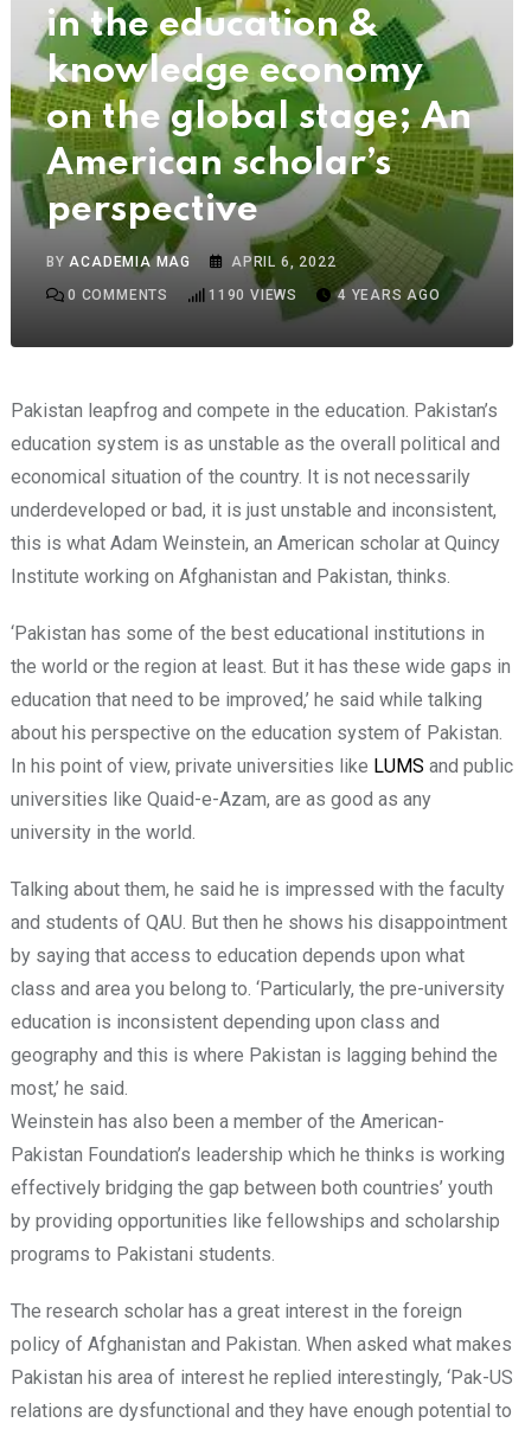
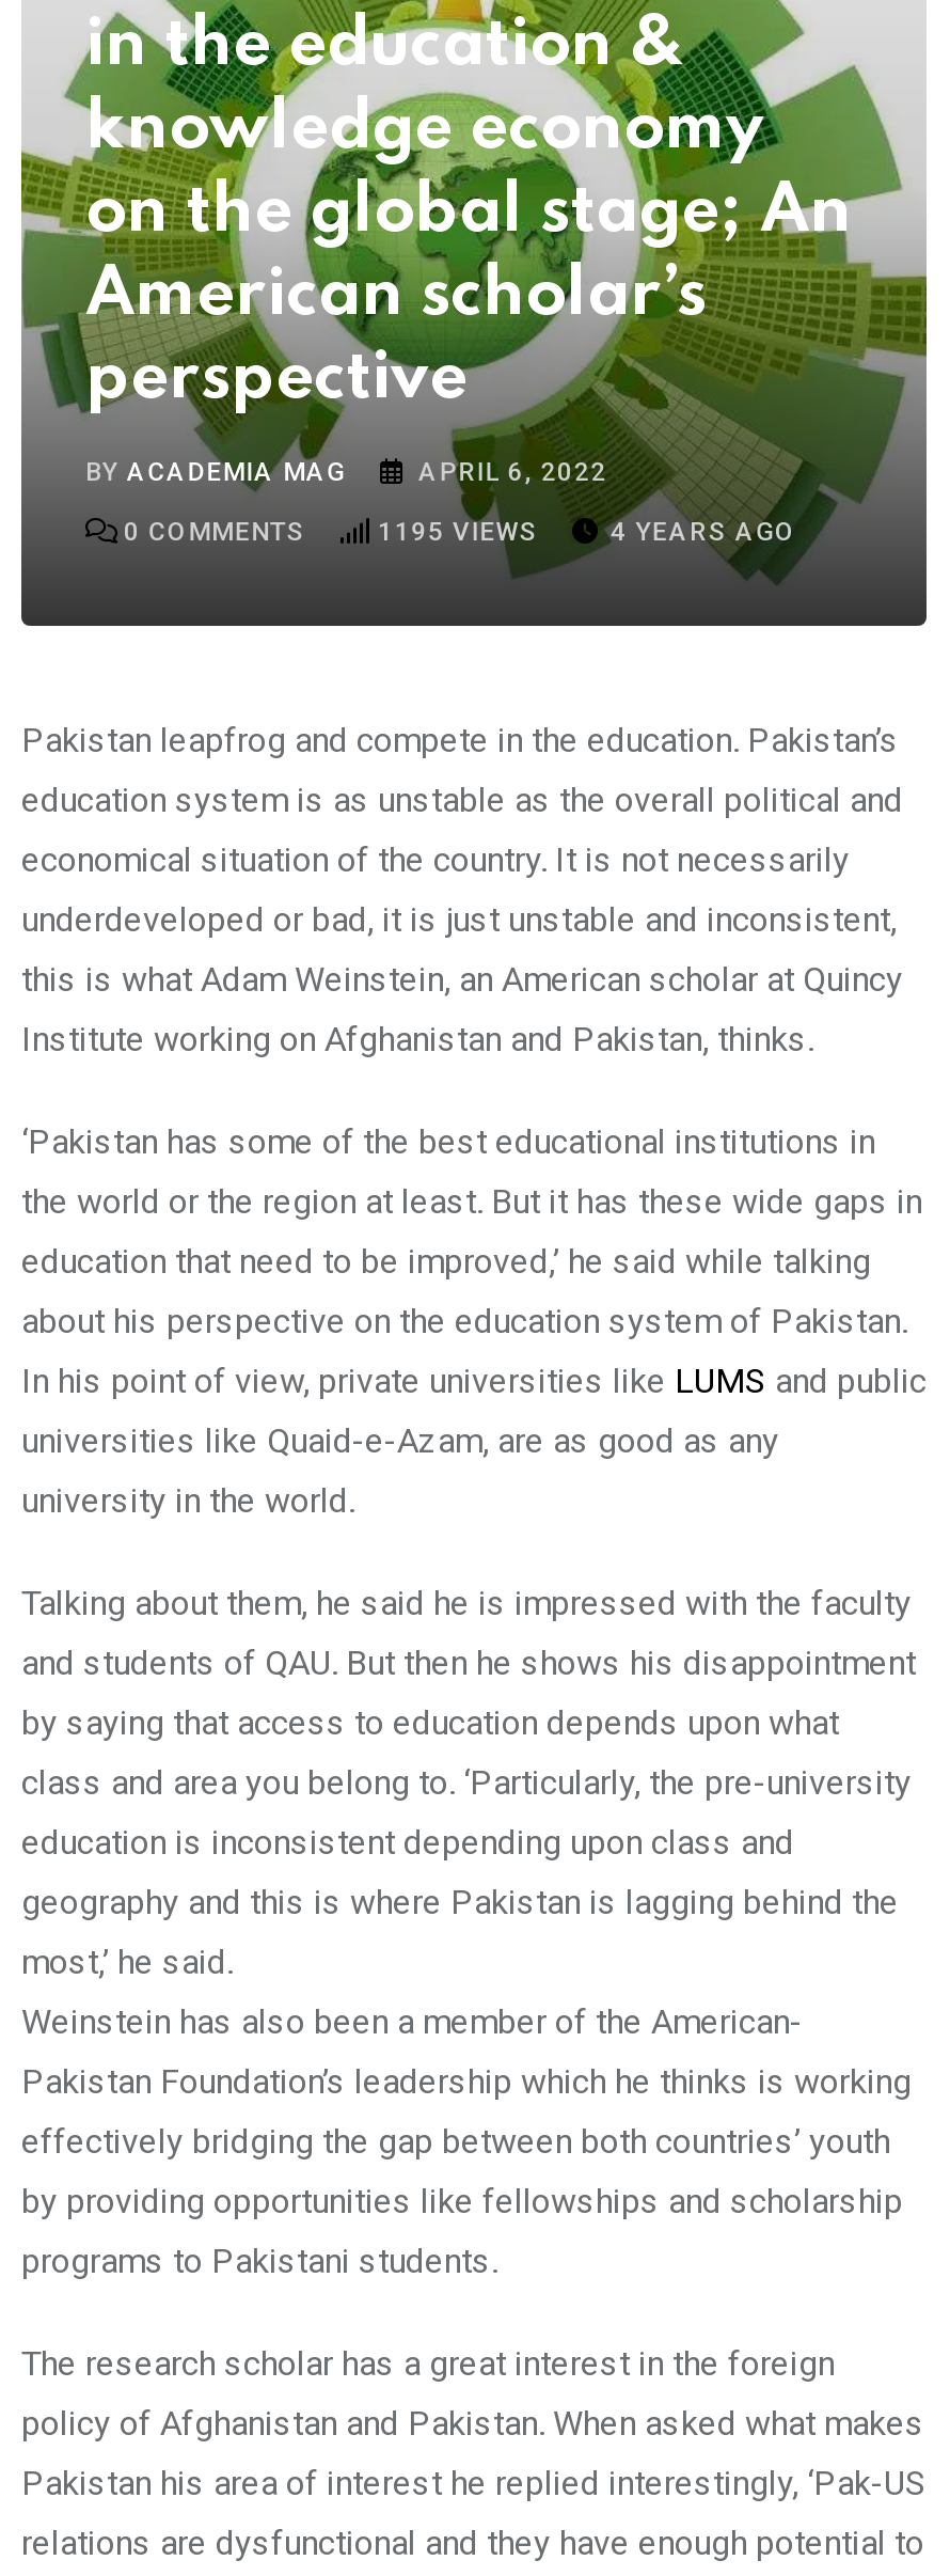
[209,287,297,304] 1190 VIEWS -> [378,518,538,547] 1195 VIEWS

